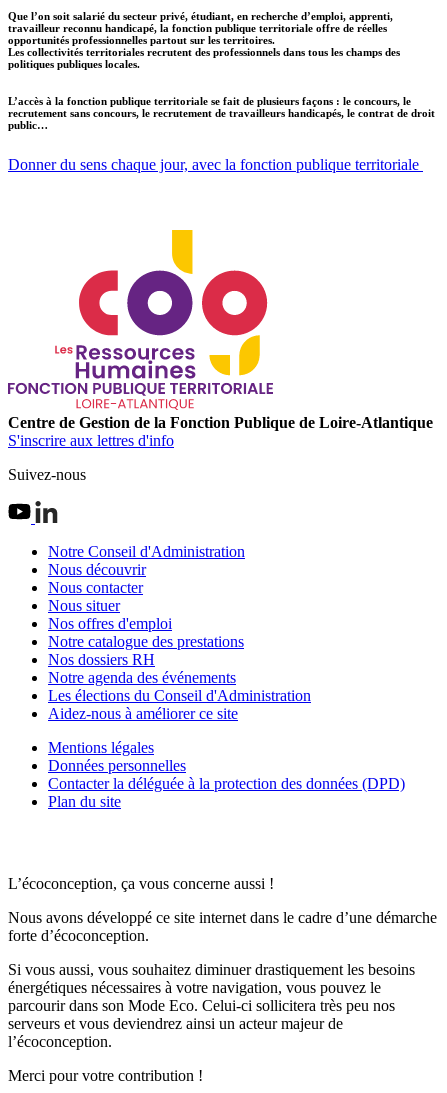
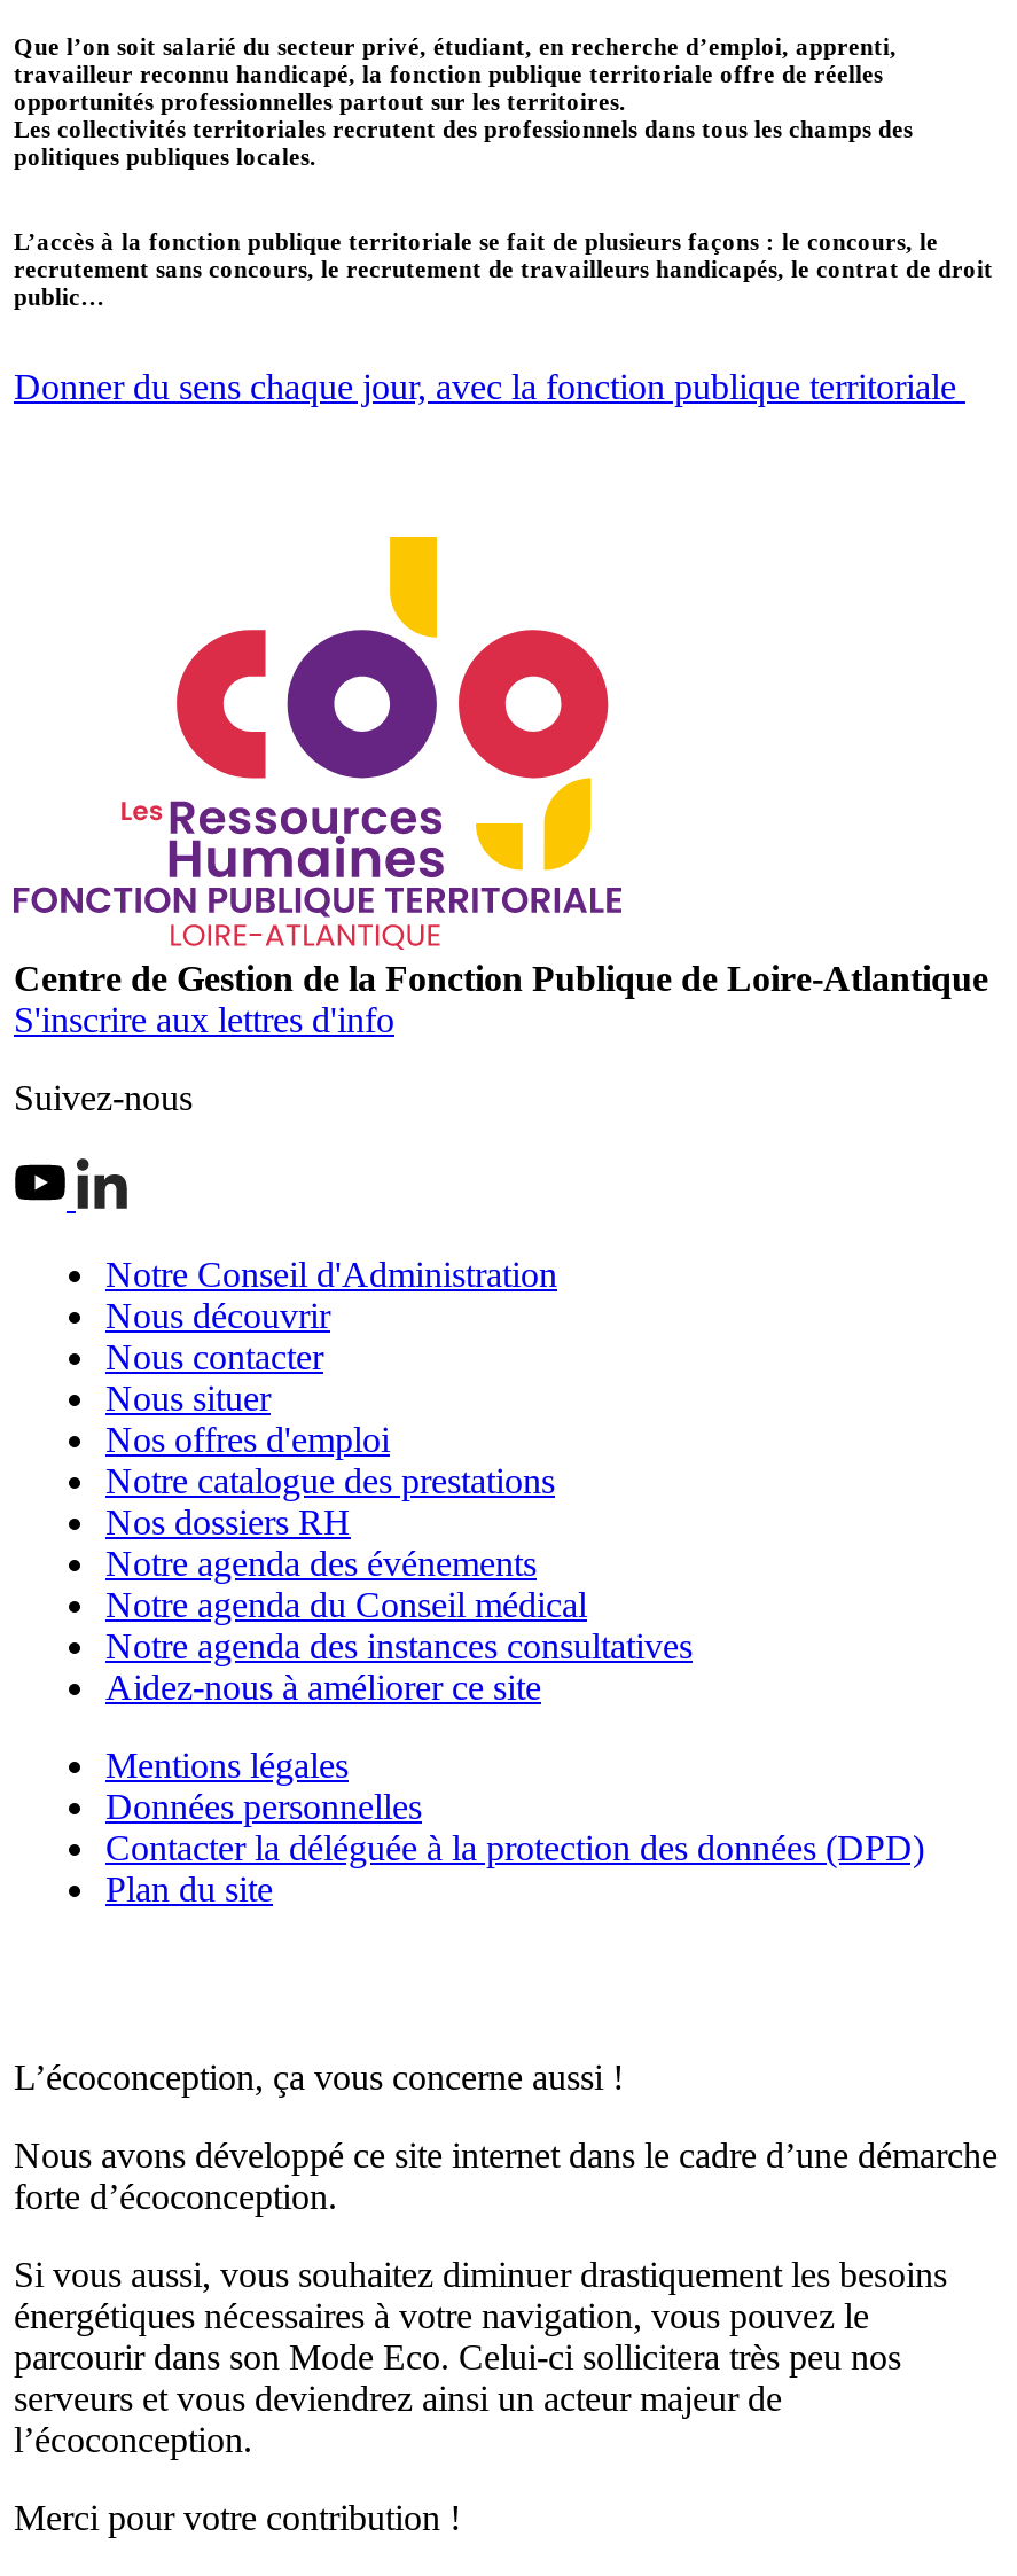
[48,687,311,704] Les élections du Conseil d'Administration -> [105,1586,693,1666] Notre agenda du Conseil médical | Notre agenda des instances consultatives

